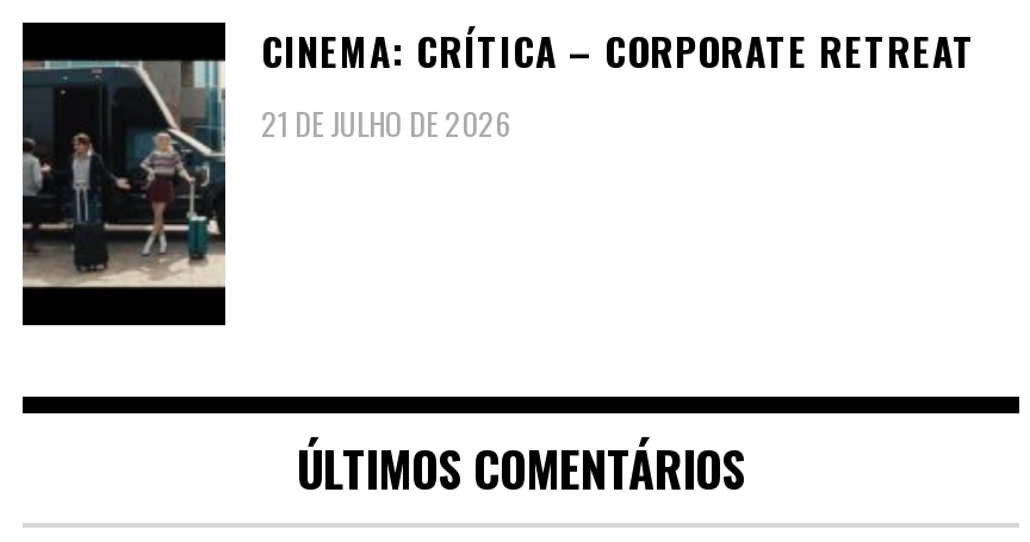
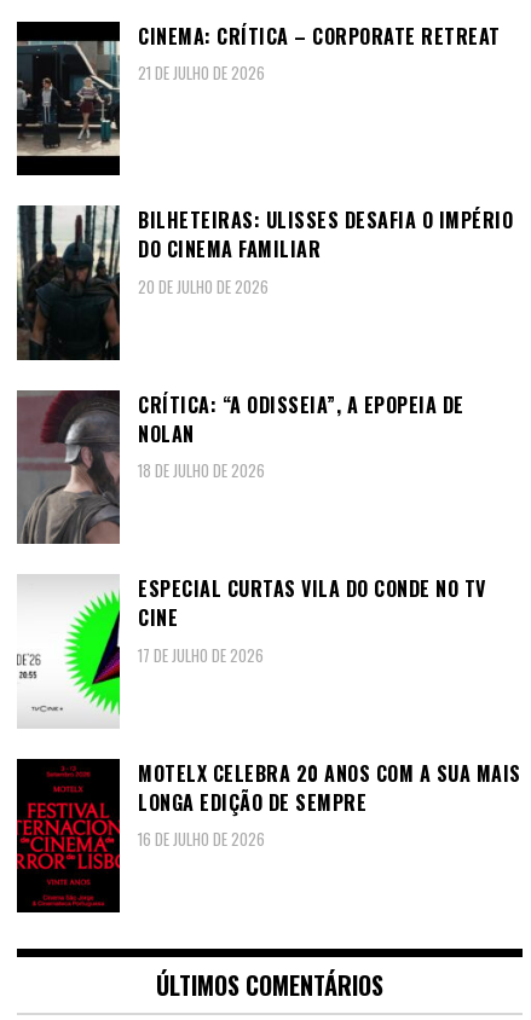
none -> [16,204,513,361] [image] | BILHETEIRAS: ULISSES DESAFIA O IMPÉRIO | DO CINEMA FAMILIAR | 20 DE JULHO DE 2026
none -> [16,389,464,545] [image] | CRÍTICA: “A ODISSEIA”, A EPOPEIA DE | NOLAN | 18 DE JULHO DE 2026
none -> [16,574,486,728] [image] | ESPECIAL CURTAS VILA DO CONDE NO TV | CINE | 17 DE JULHO DE 2026
none -> [16,759,521,908] [image] | MOTELX CELEBRA 20 ANOS COM A SUA MAIS | LONGA EDIÇÃO DE SEMPRE | 16 DE JULHO DE 2026

